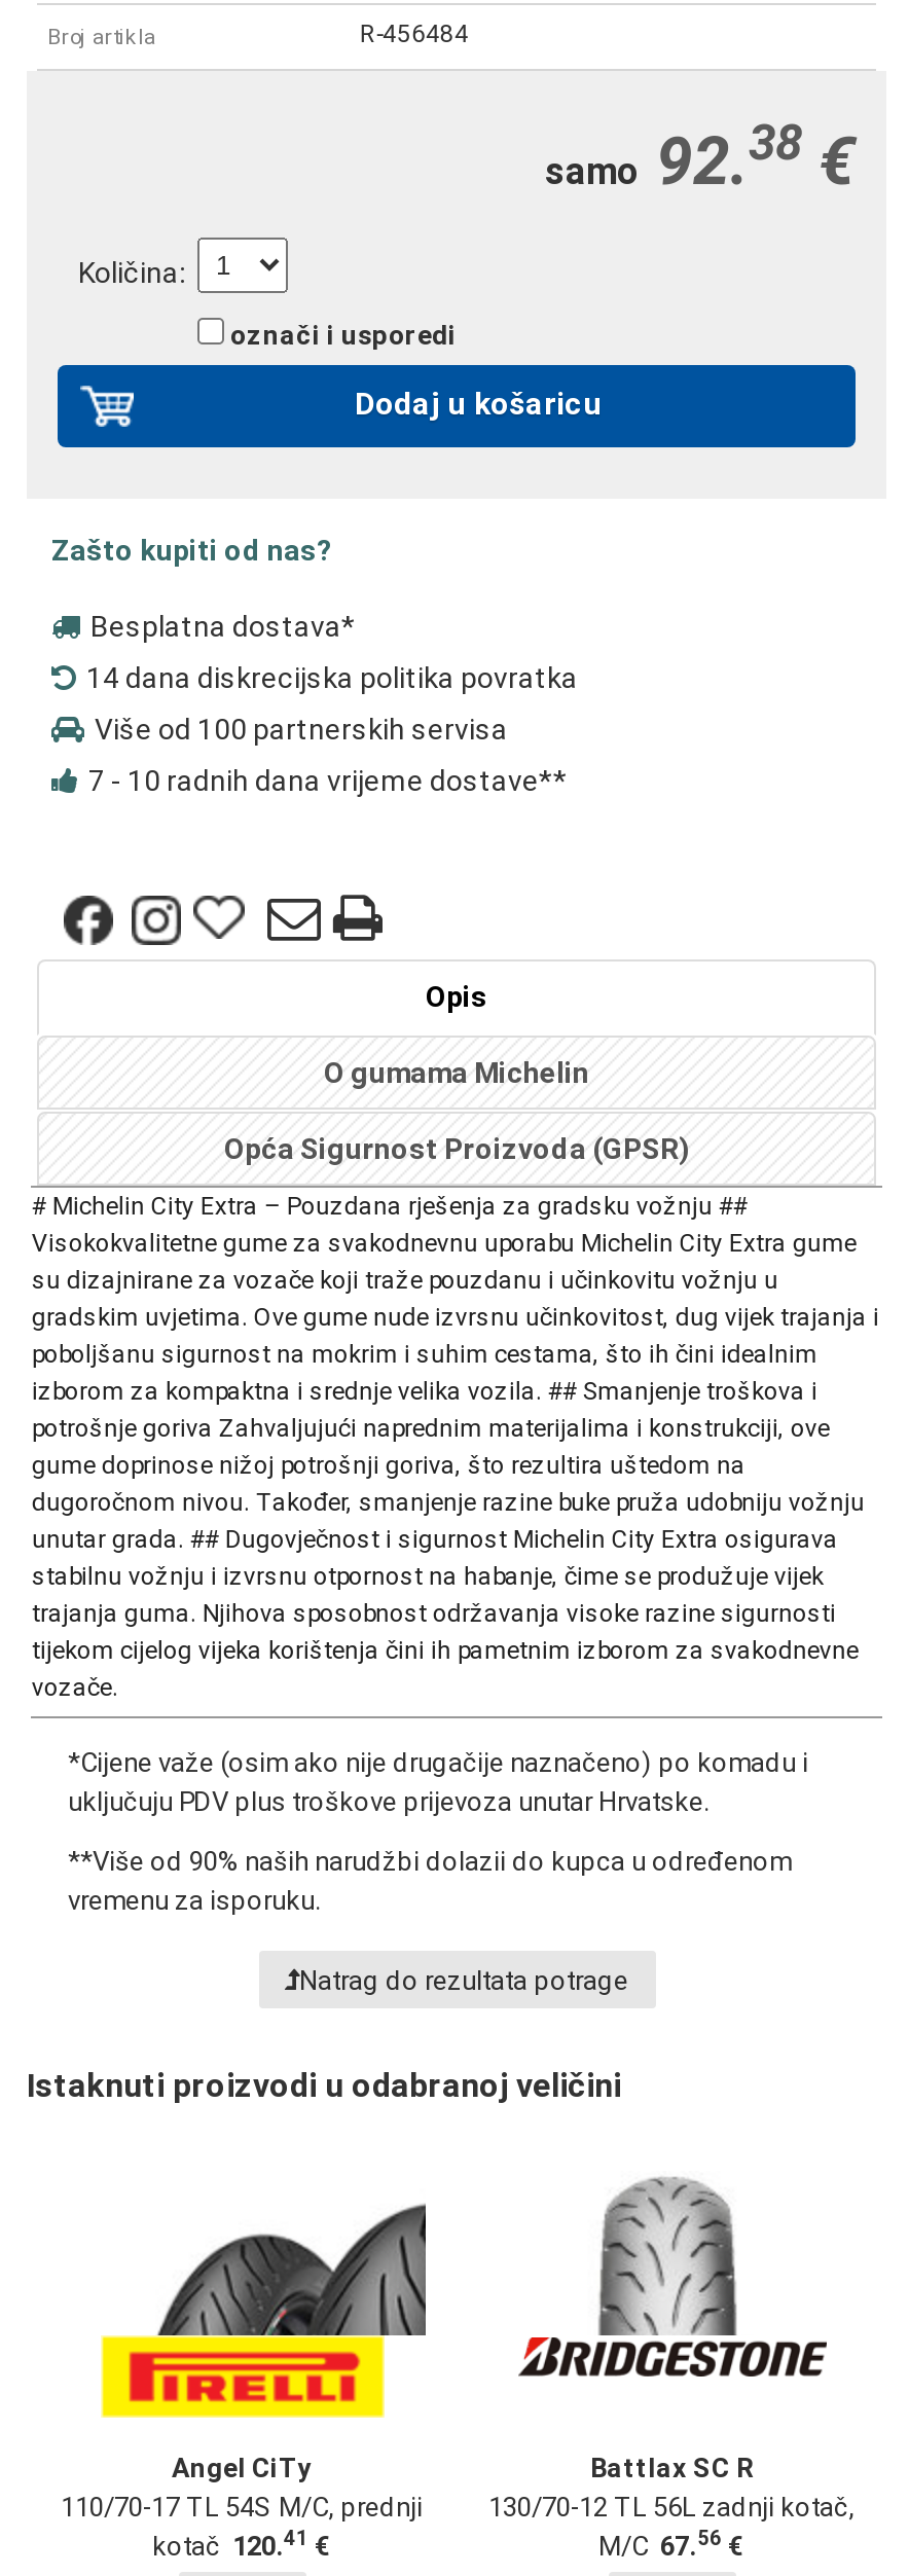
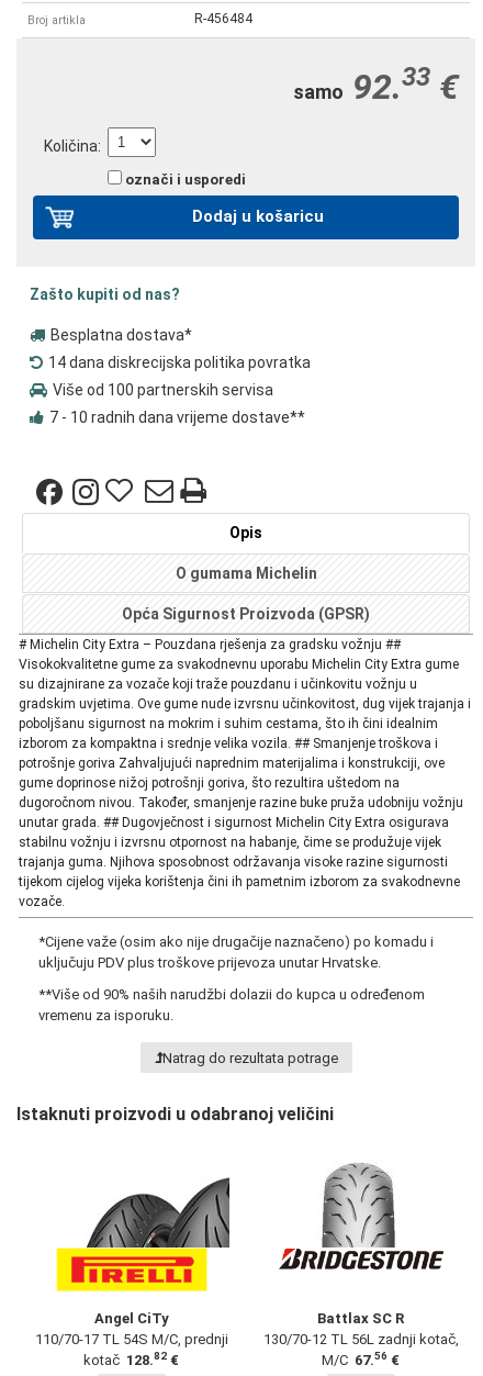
[545,114,856,201] samo 92.38 € -> [293,61,459,108] samo 92.33 €
[152,2526,331,2561] kotač 120.41 € -> [83,1349,179,1368] kotač 128.82 €

